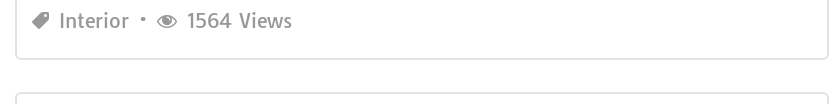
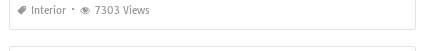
[187,8,293,34] 1564 Views -> [95,4,150,17] 7303 Views

